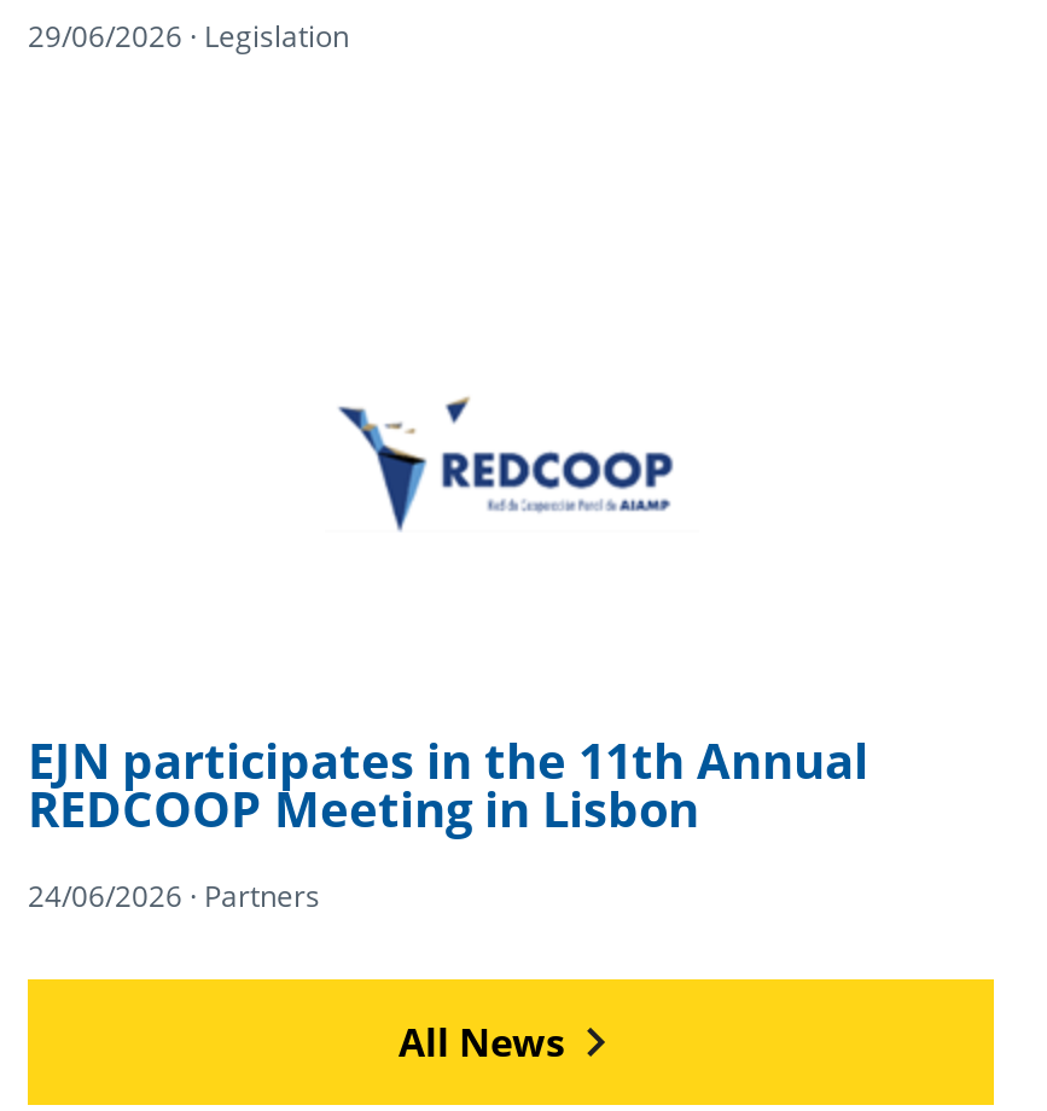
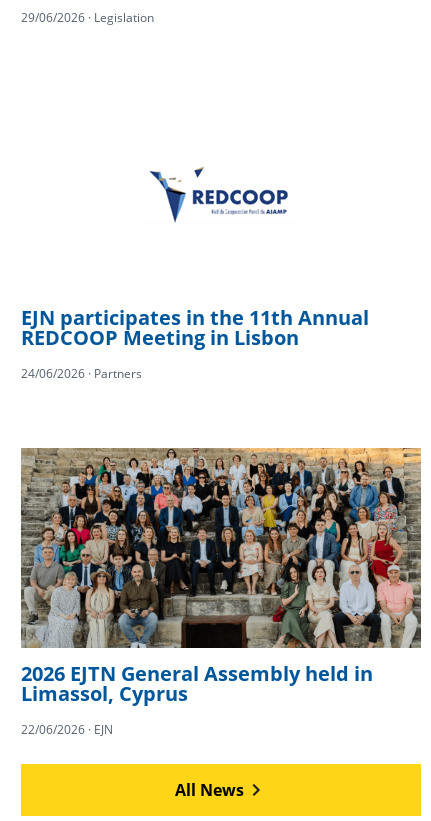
none -> [20,447,422,738] [image] | 2026 EJTN General Assembly held in | Limassol, Cyprus | 22/06/2026 · EJN

